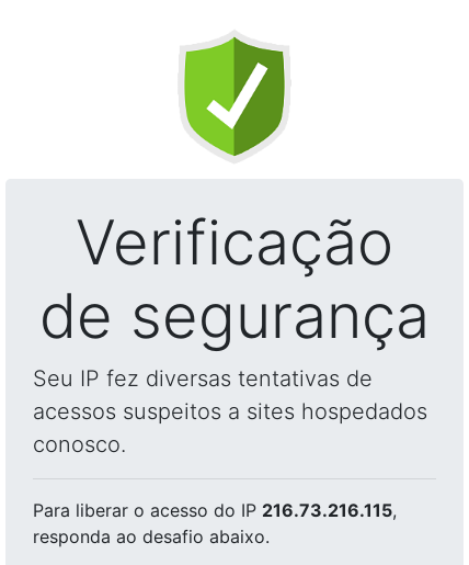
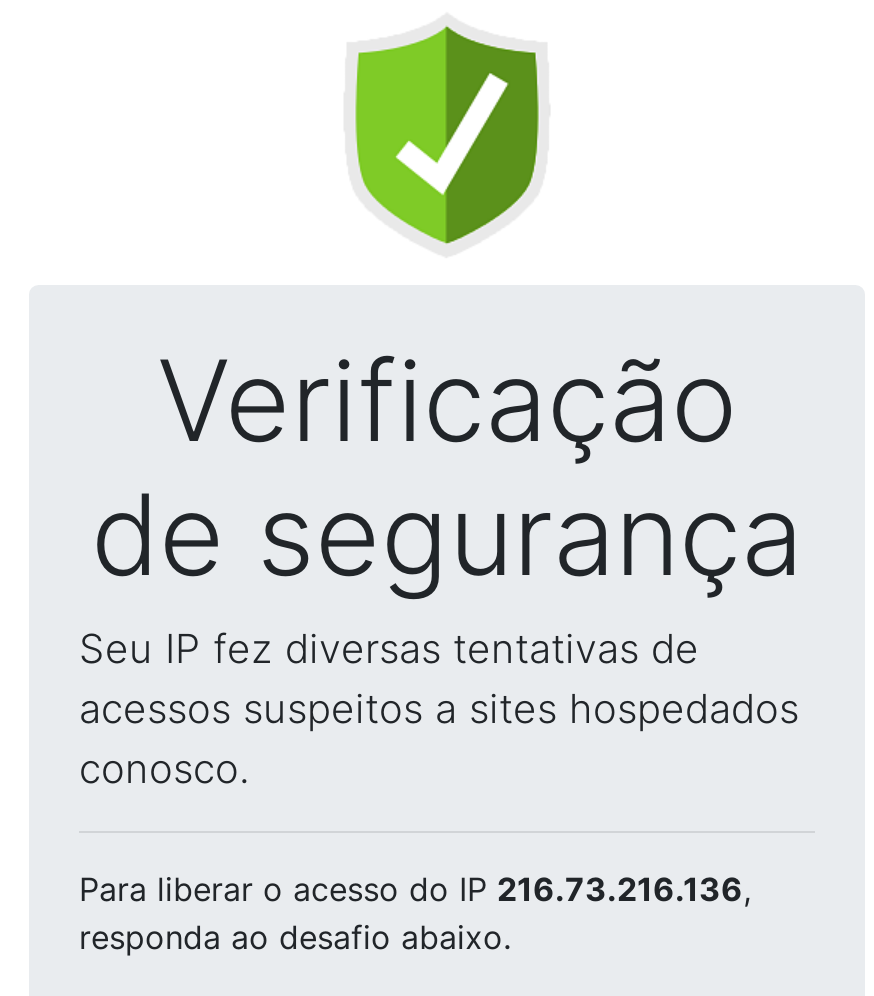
[33,499,397,521] Para liberar o acesso do IP 216.73.216.115, -> [79,869,751,909] Para liberar o acesso do IP 216.73.216.136,

